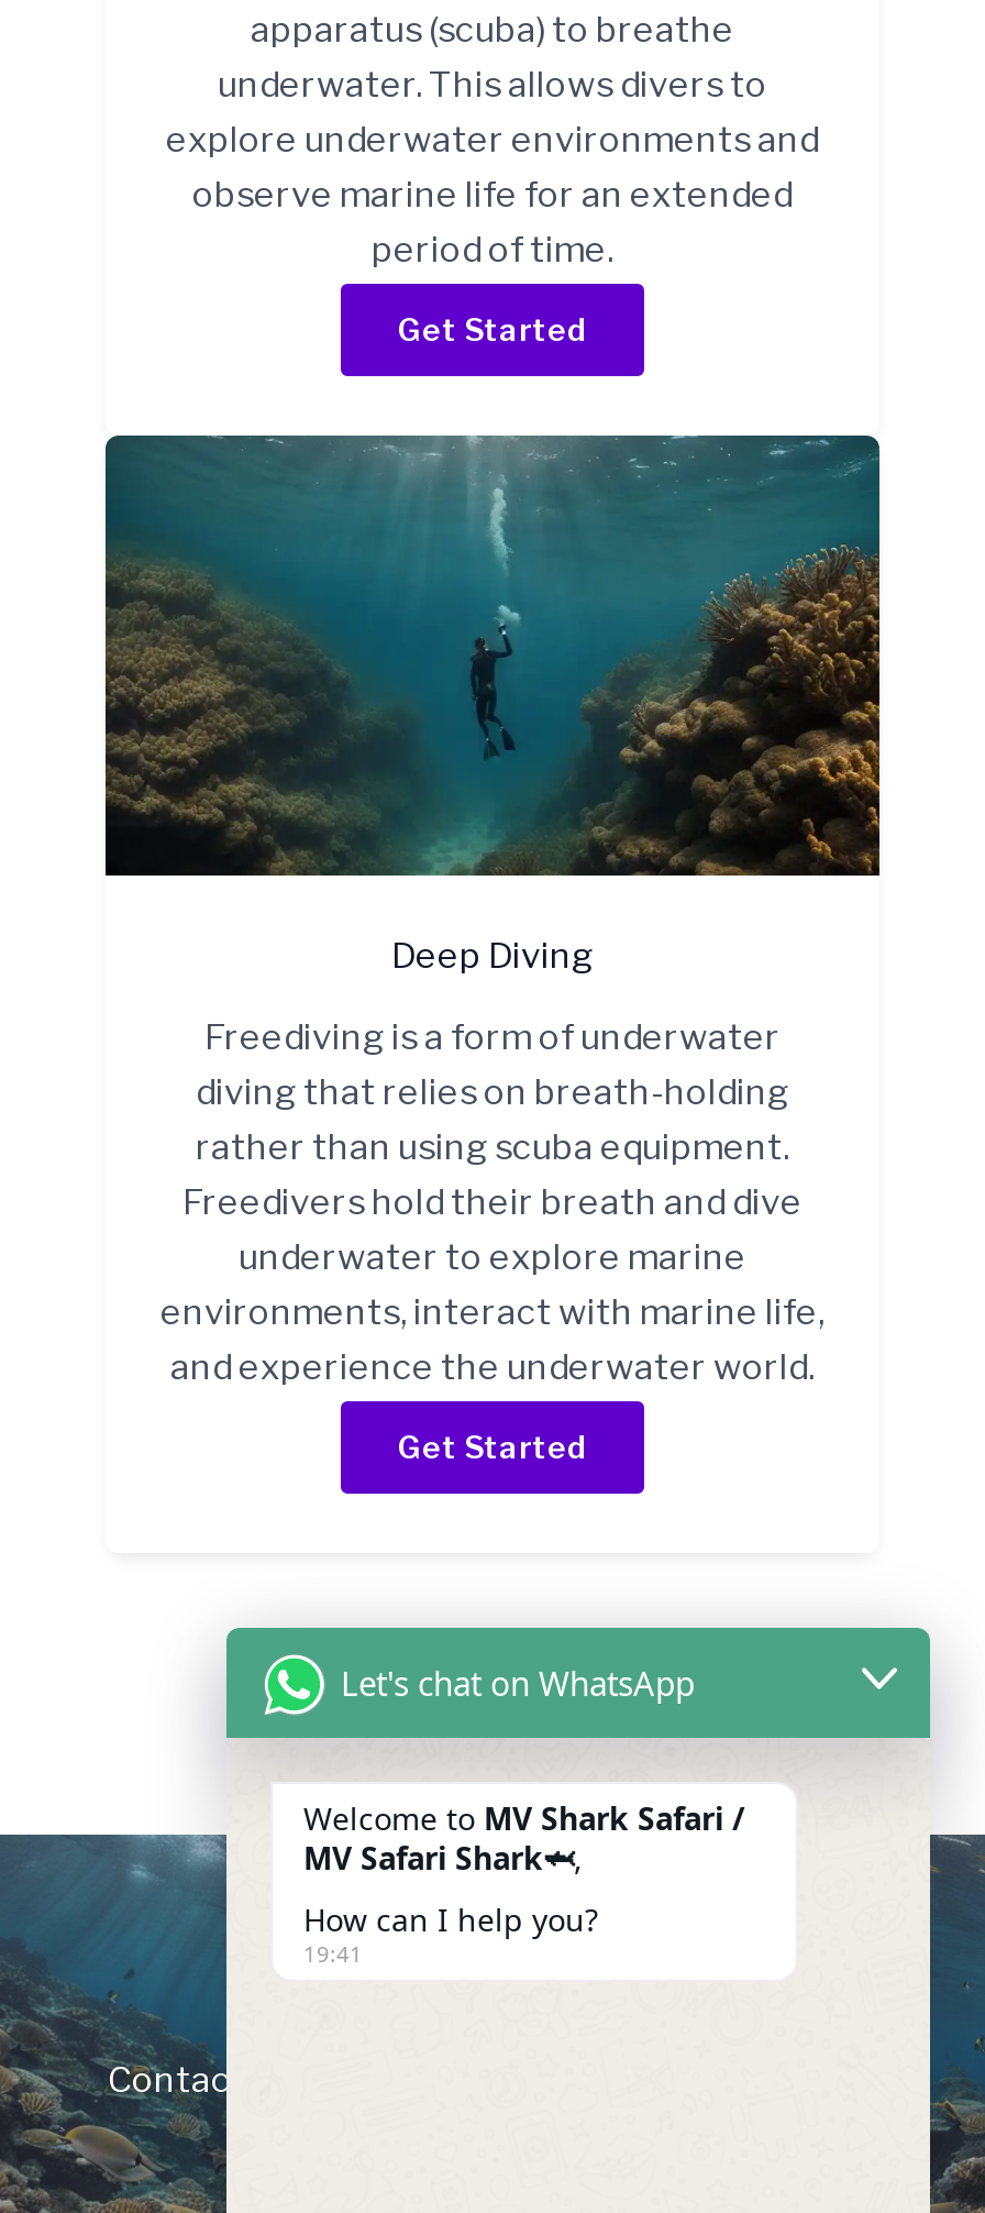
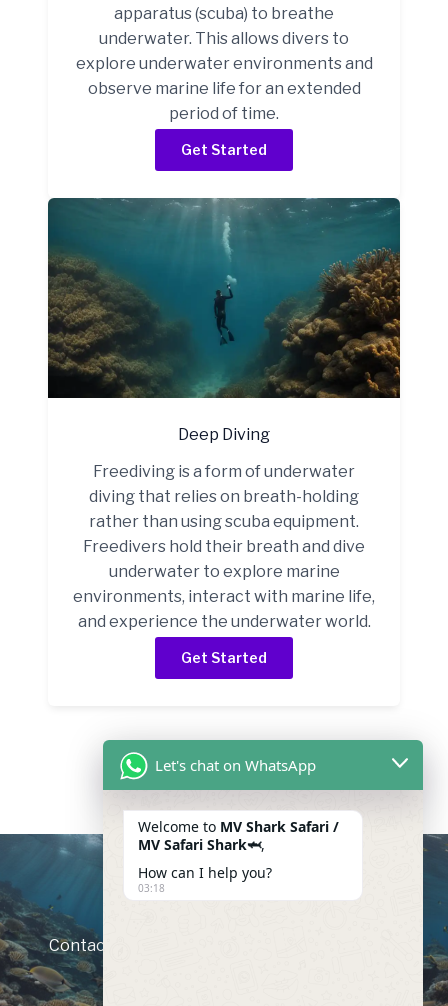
[303,1938,363,1969] 19:41 -> [138,881,165,895] 03:18

